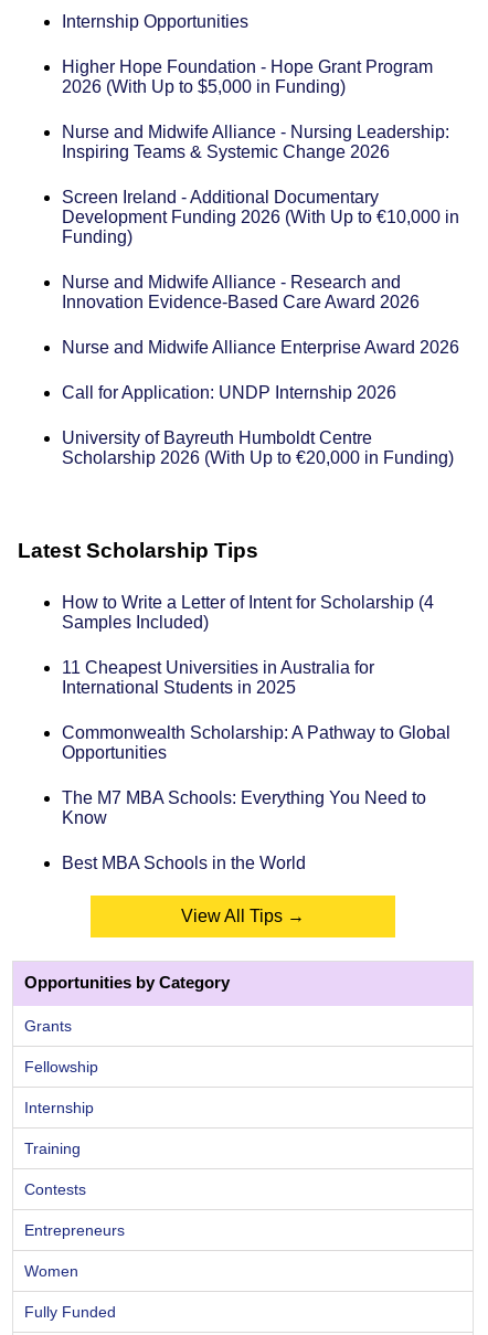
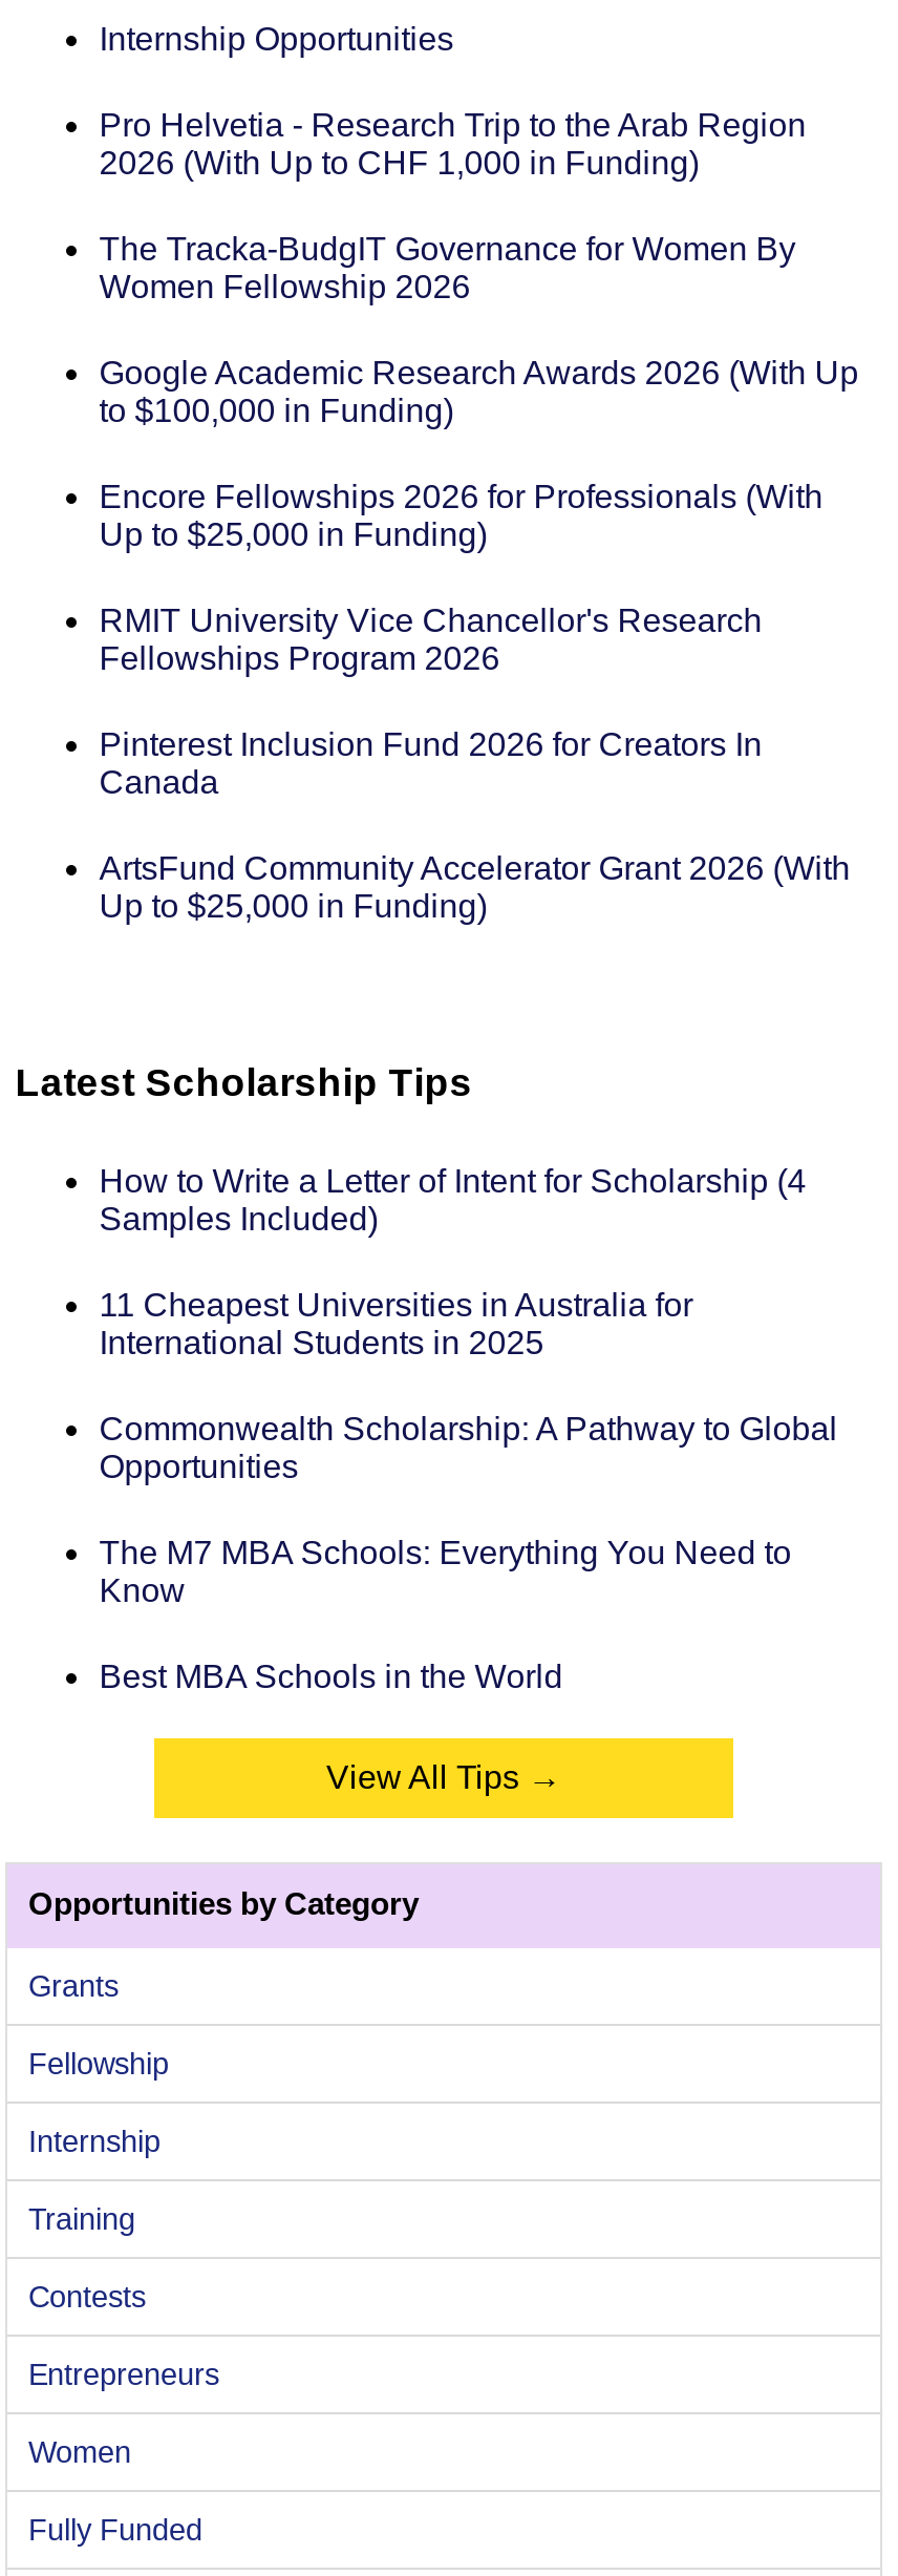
[62,57,433,96] Higher Hope Foundation - Hope Grant Program | 2026 (With Up to $5,000 in Funding) -> [99,107,806,181] Pro Helvetia - Research Trip to the Arab Region | 2026 (With Up to CHF 1,000 in Funding)
[62,123,449,161] Nurse and Midwife Alliance - Nursing Leadership: | Inspiring Teams & Systemic Change 2026 -> [99,231,796,304] The Tracka-BudgIT Governance for Women By | Women Fellowship 2026
[62,188,459,246] Screen Ireland - Additional Documentary | Development Funding 2026 (With Up to €10,000 in | Funding) -> [99,355,859,428] Google Academic Research Awards 2026 (With Up | to $100,000 in Funding)
[62,273,419,311] Nurse and Midwife Alliance - Research and | Innovation Evidence-Based Care Award 2026 -> [99,479,823,552] Encore Fellowships 2026 for Professionals (With | Up to $25,000 in Funding)
[62,338,459,357] Nurse and Midwife Alliance Enterprise Award 2026 -> [99,603,762,676] RMIT University Vice Chancellor's Research | Fellowships Program 2026
[62,383,396,402] Call for Application: UNDP Internship 2026 -> [99,726,762,800] Pinterest Inclusion Fund 2026 for Creators In | Canada
[62,428,454,467] University of Bayreuth Humboldt Centre | Scholarship 2026 (With Up to €20,000 in Funding) -> [99,850,850,924] ArtsFund Community Accelerator Grant 2026 (With | Up to $25,000 in Funding)

